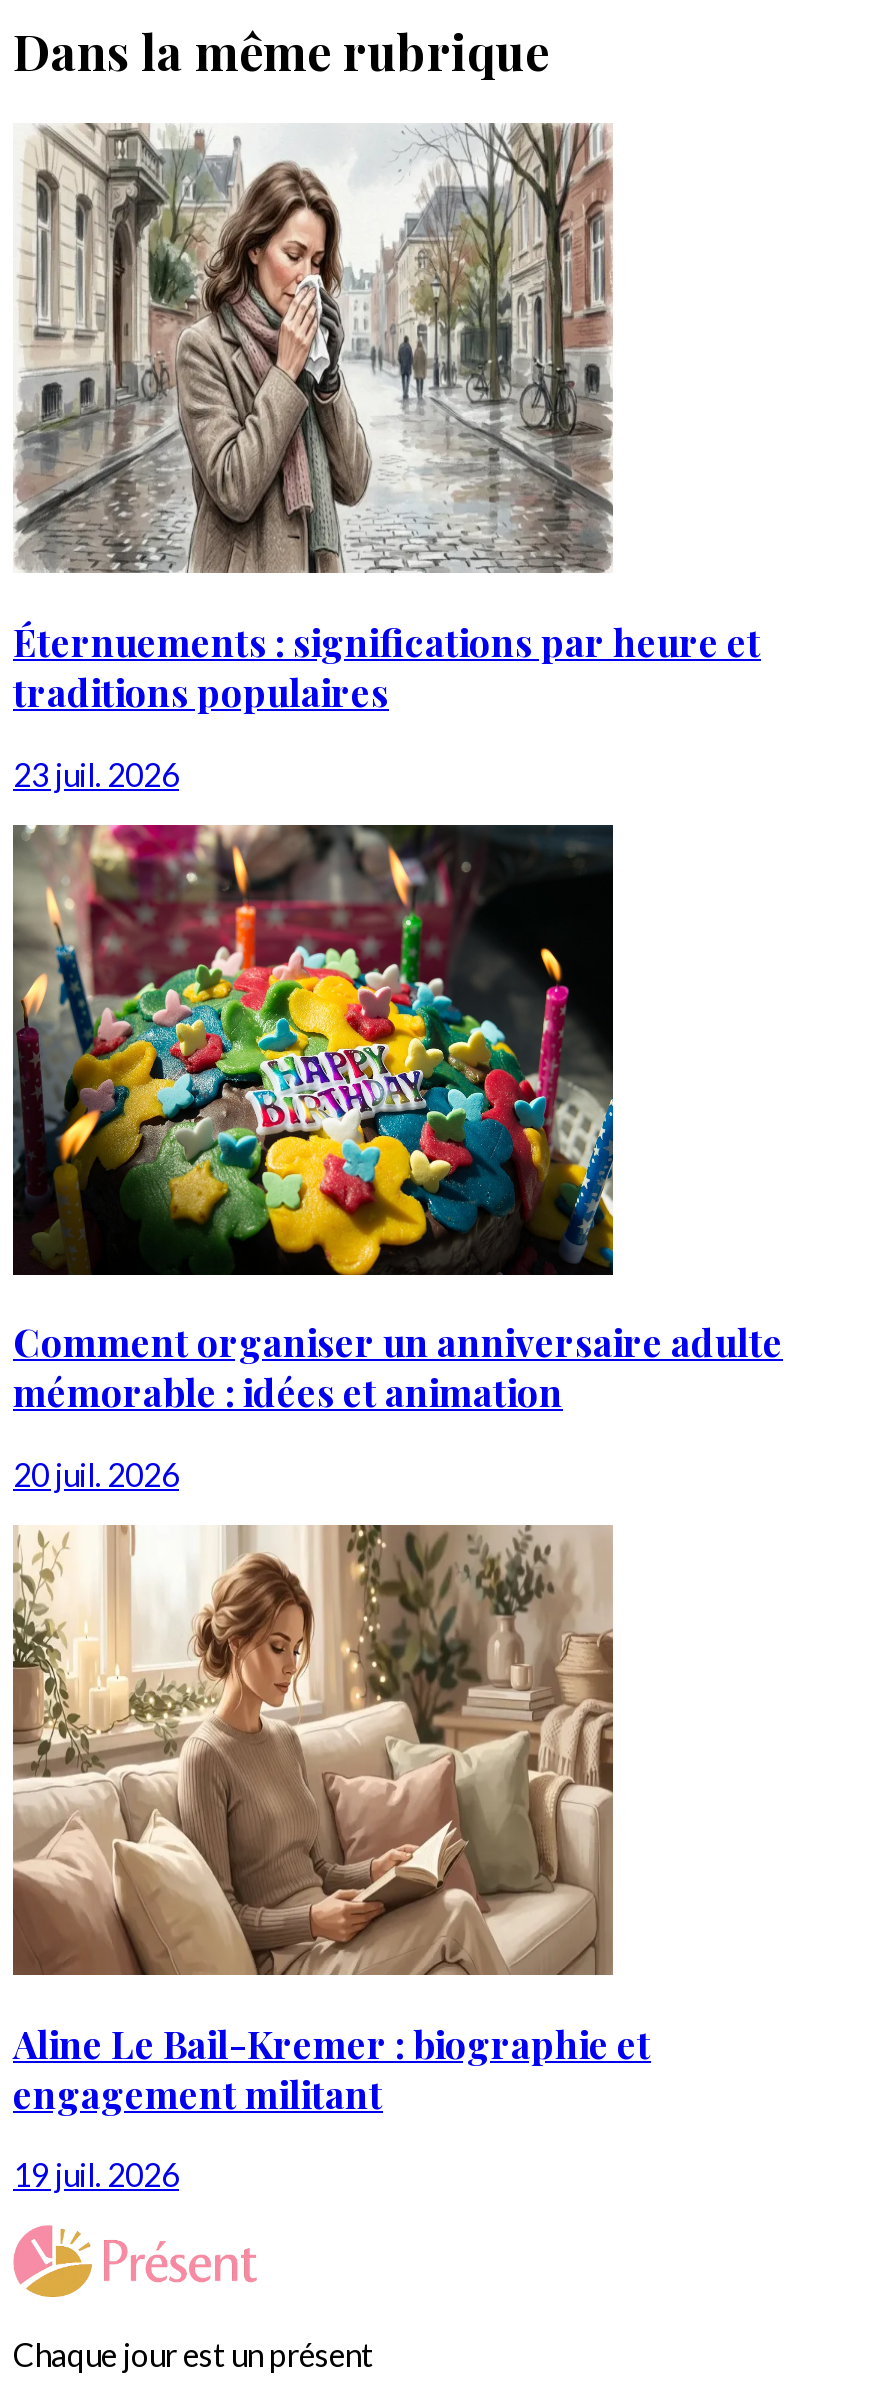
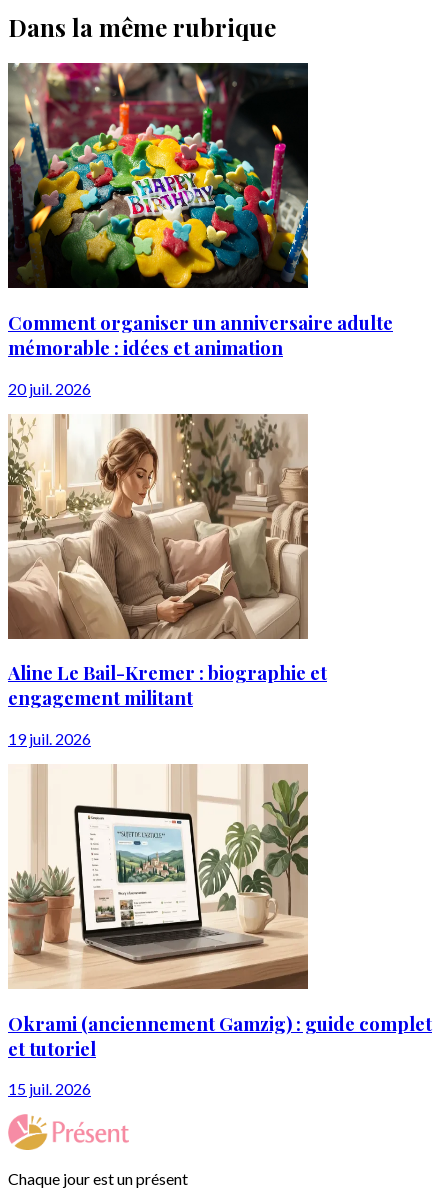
[13,123,761,792] [image] | Éternuements : significations par heure et | traditions populaires | 23 juil. 2026 -> none
moved [11,821,783,2194] -> [7,62,393,748]: [image] | Comment organiser un anniversaire adulte | mémorable : idées et animation | 20 juil. 2026 | Aline Le Bail-Kremer : biographie et | engagement militant | 19 juil. 2026
none -> [8,764,432,1098] [image] | Okrami (anciennement Gamzig) : guide complet | et tutoriel | 15 juil. 2026

